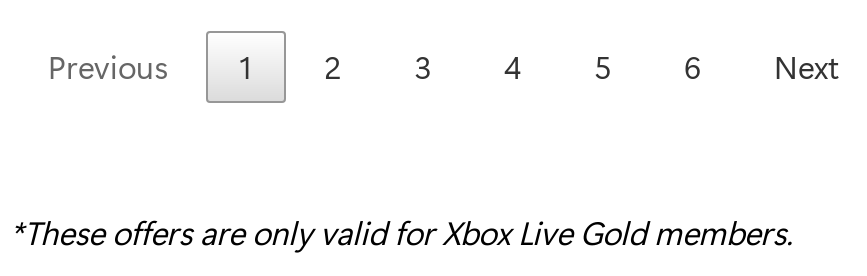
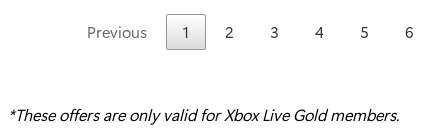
[774,45,840,87] Next -> none

